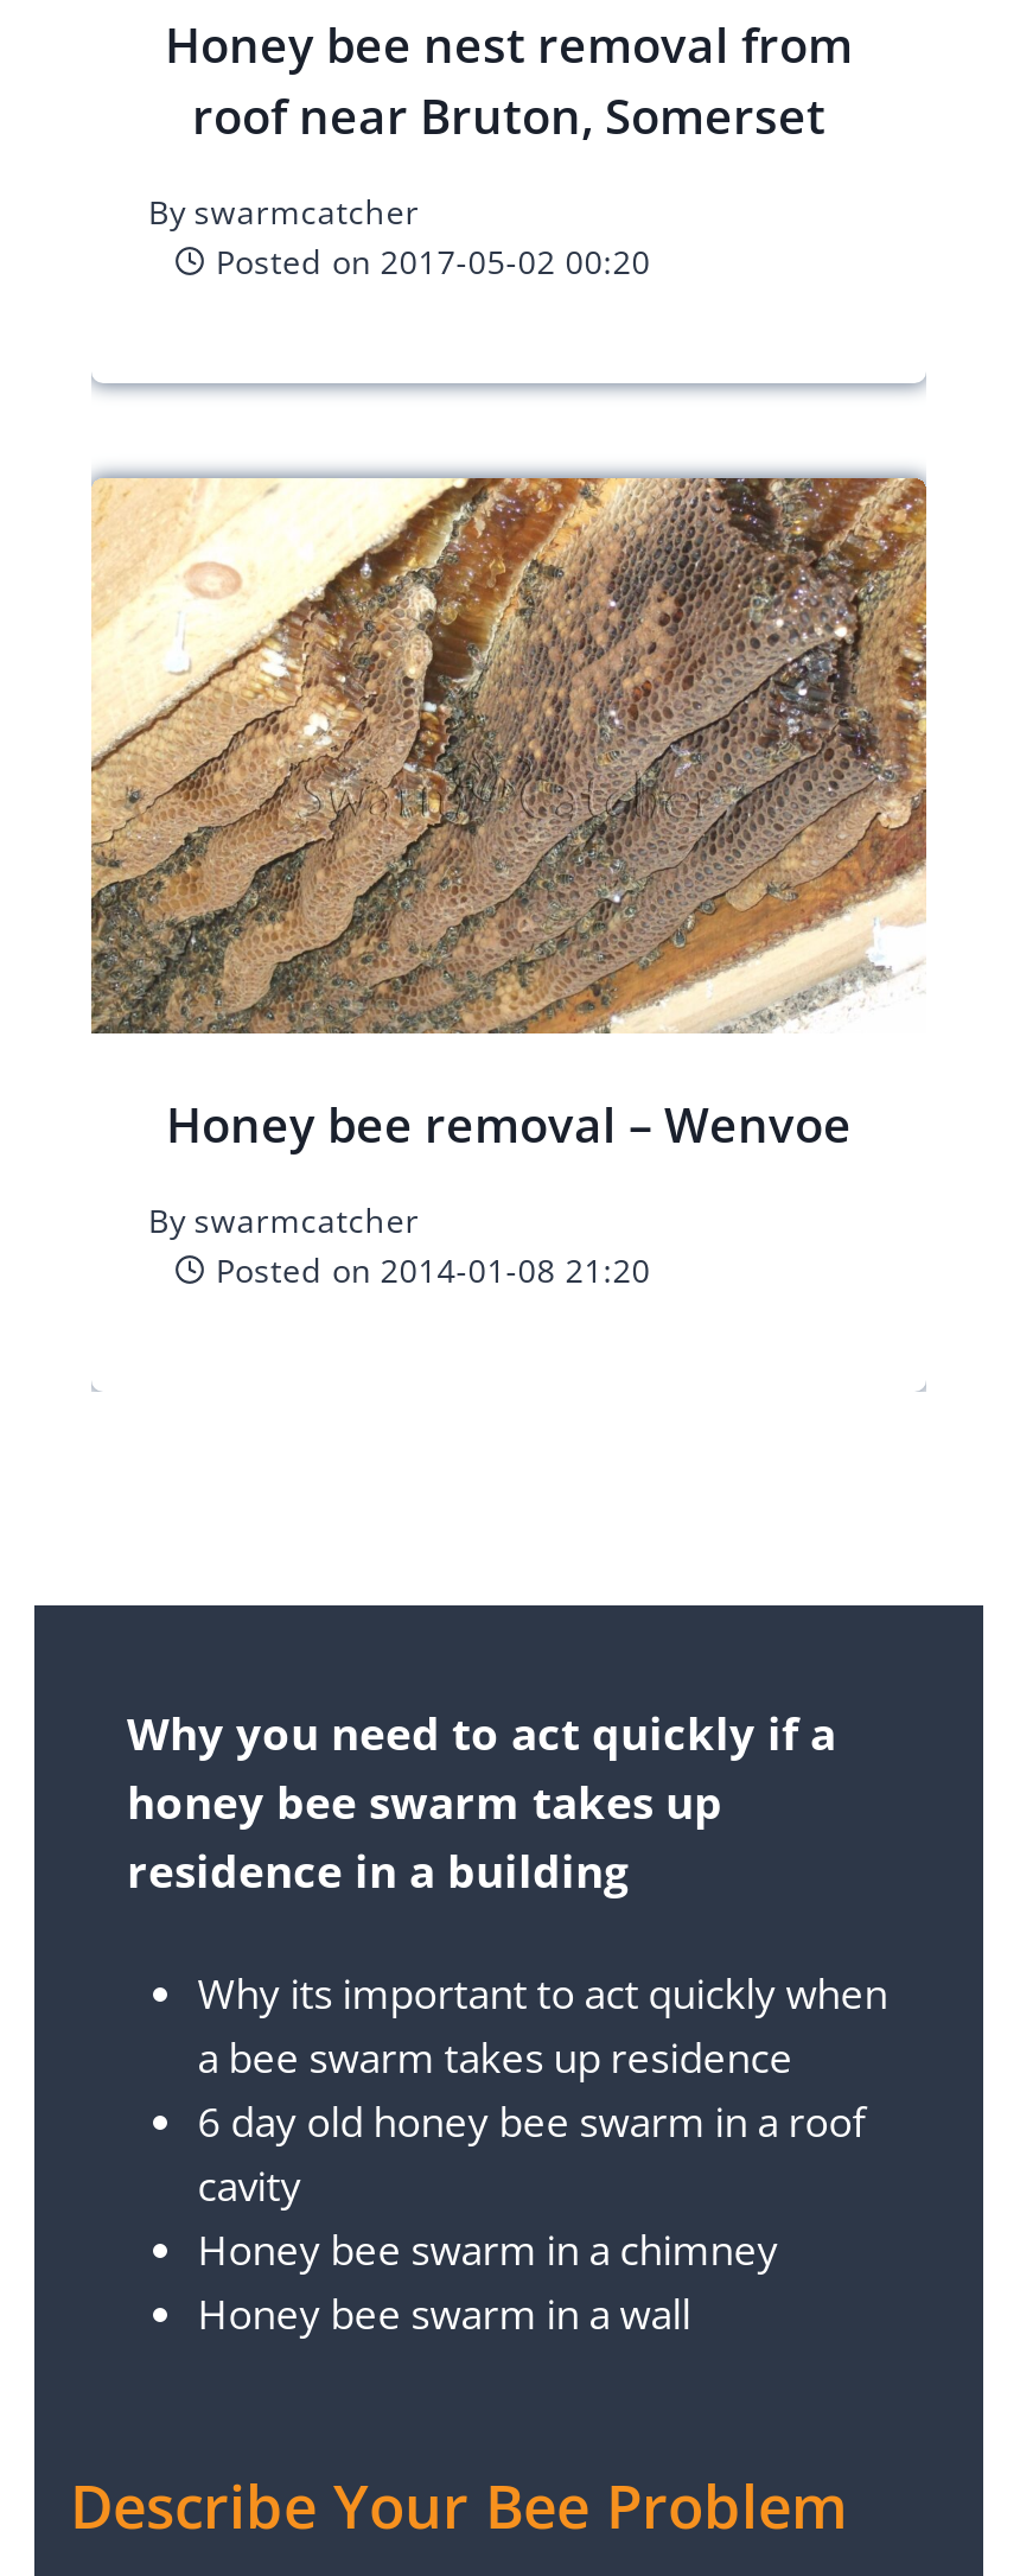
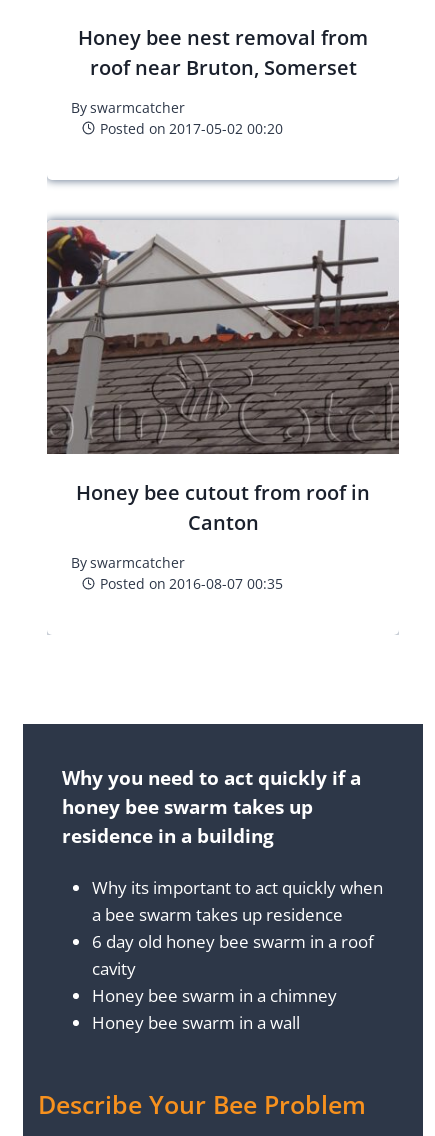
[89,476,929,1158] [image] | Honey bee removal – Wenvoe -> [46,220,400,536] [image] | Honey bee cutout from roof in | Canton
[216,1247,650,1292] Posted on 2014-01-08 21:20 -> [99,574,283,593] Posted on 2016-08-07 00:35

